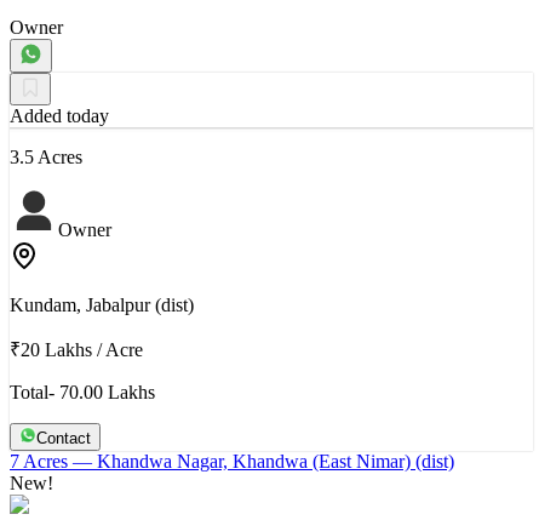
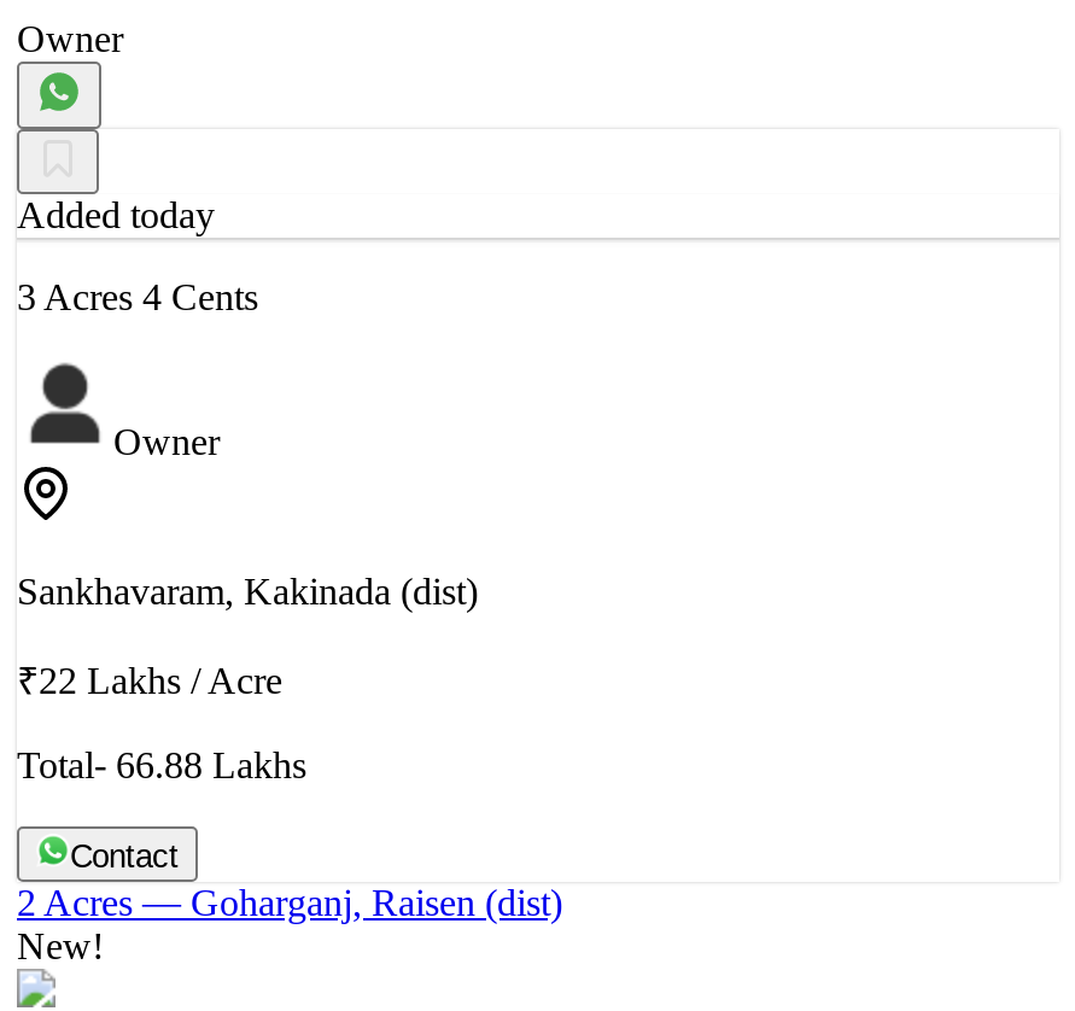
[10,147,82,168] 3.5 Acres -> [17,277,258,318] 3 Acres 4 Cents
[10,295,194,316] Kundam, Jabalpur (dist) -> [17,572,478,613] Sankhavaram, Kakinada (dist)
[10,340,143,360] ₹20 Lakhs / Acre -> [17,661,282,702] ₹22 Lakhs / Acre
[10,382,155,403] Total- 70.00 Lakhs -> [17,745,306,786] Total- 66.88 Lakhs
[10,451,454,472] 7 Acres— Khandwa Nagar, Khandwa (East Nimar) (dist) -> [17,883,562,924] 2 Acres— Goharganj, Raisen (dist)

